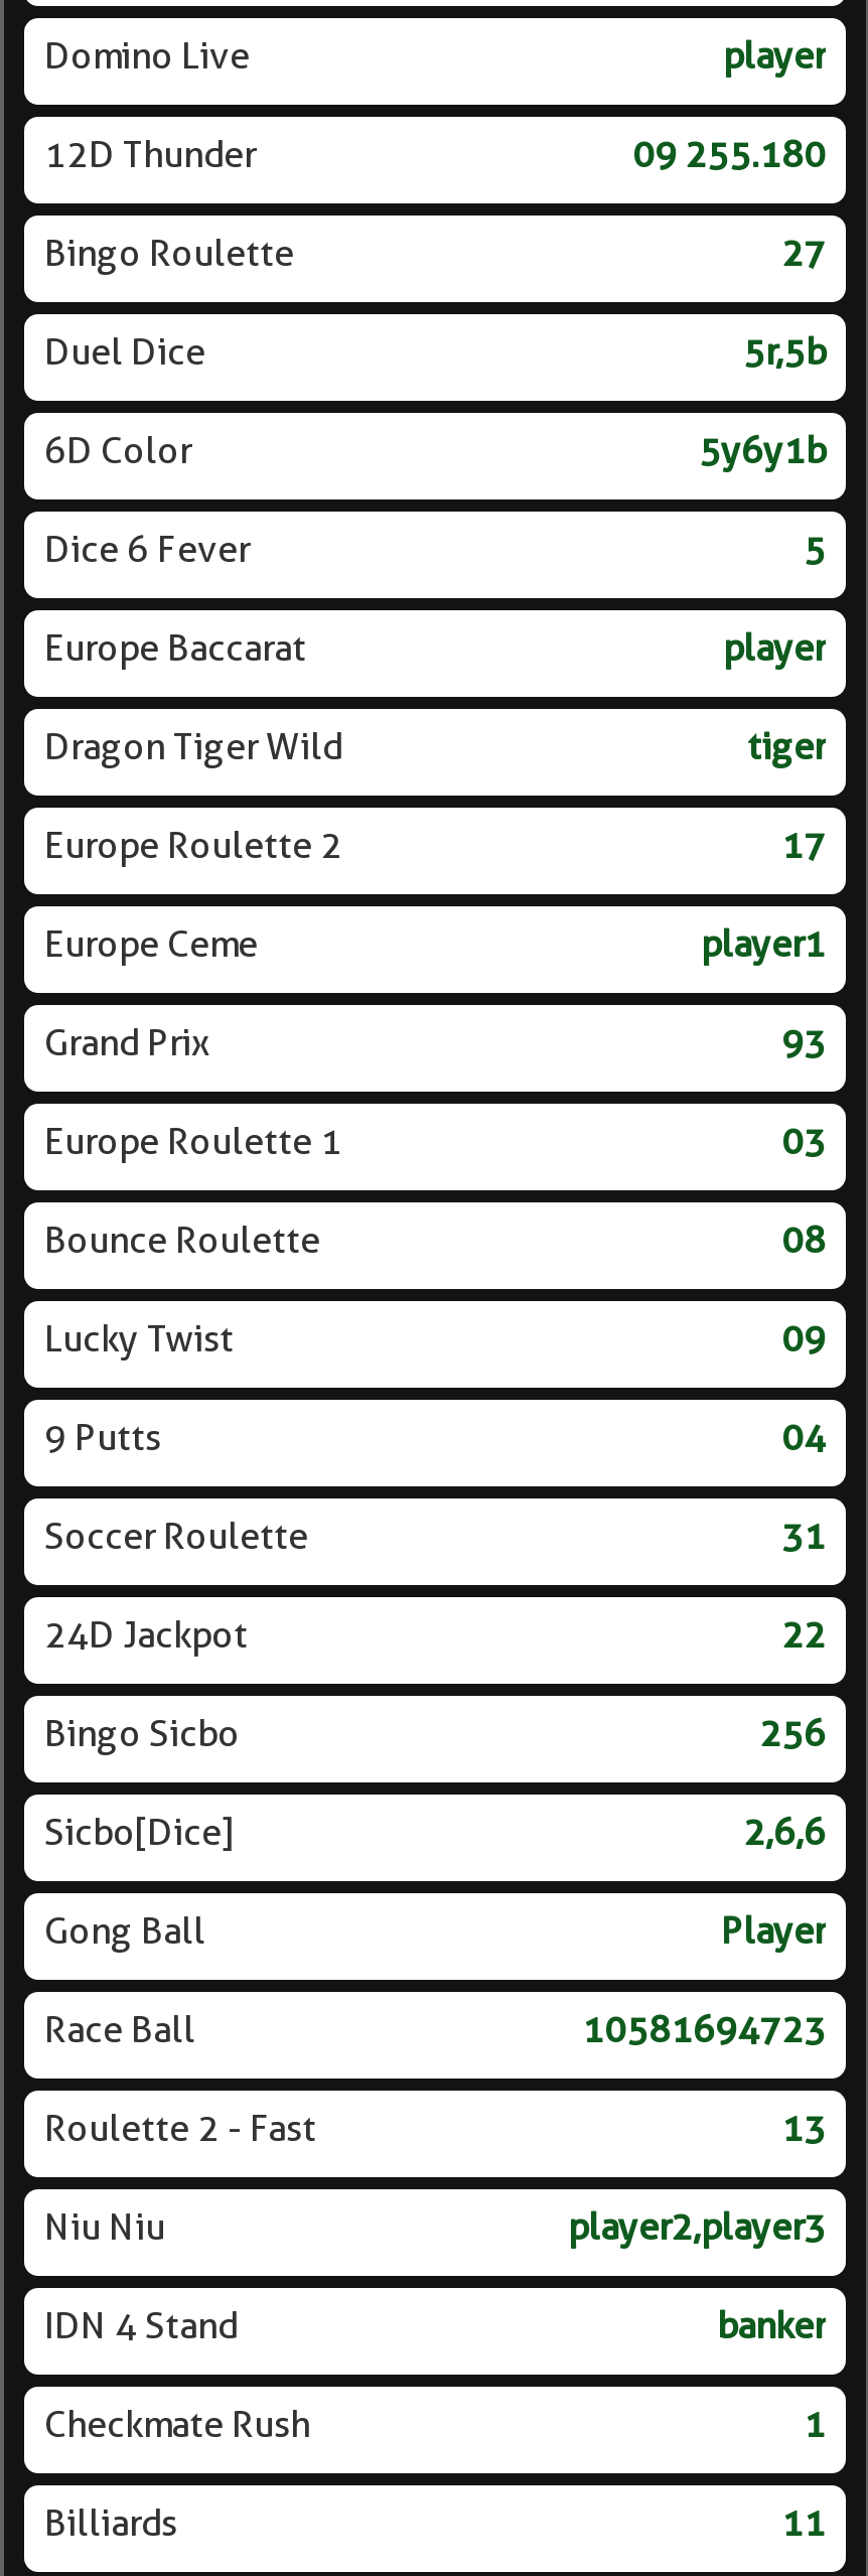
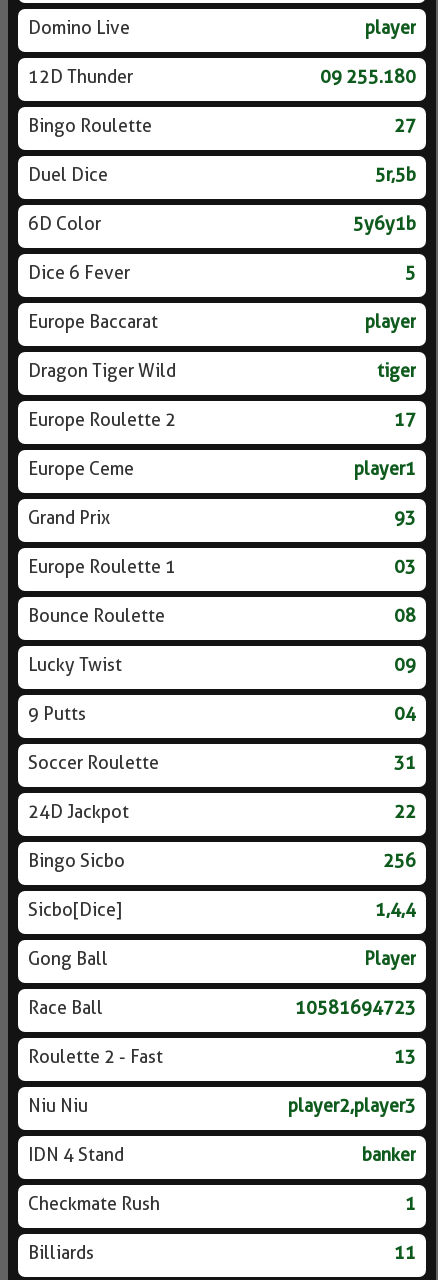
[743,1811,826,1854] 2,6,6 -> [375,899,416,920] 1,4,4

